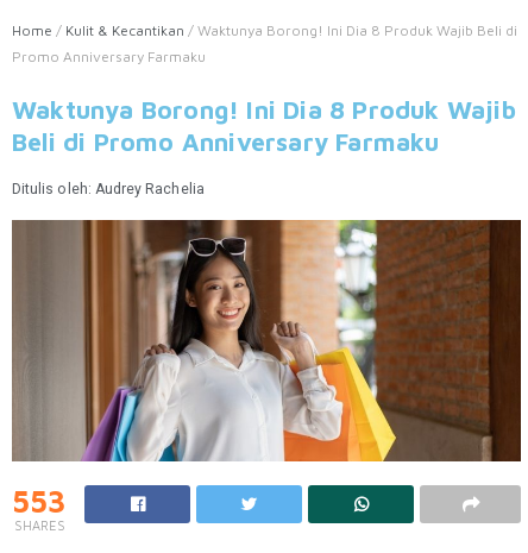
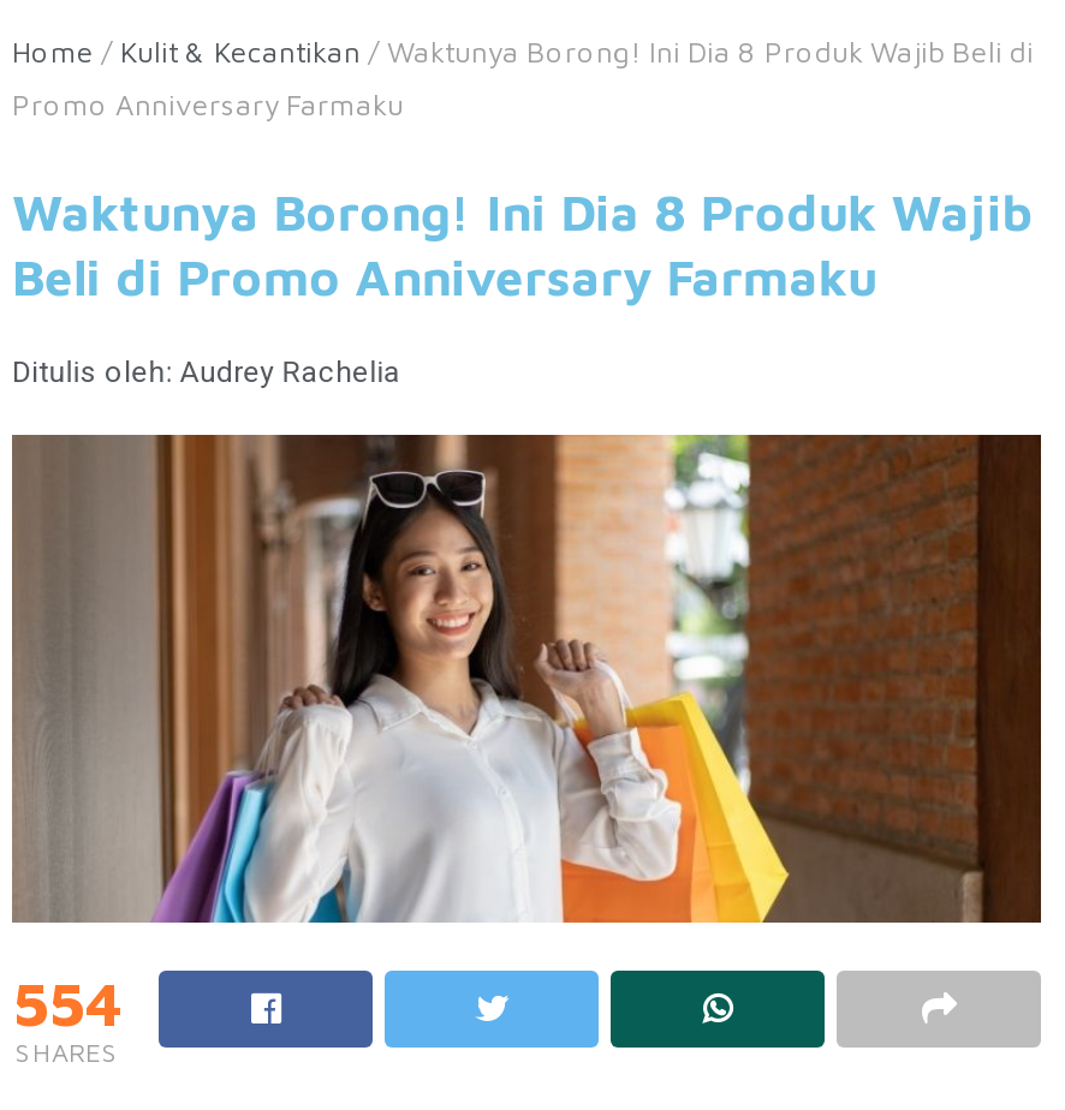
[12,483,67,519] 553 -> [12,967,123,1039] 554

